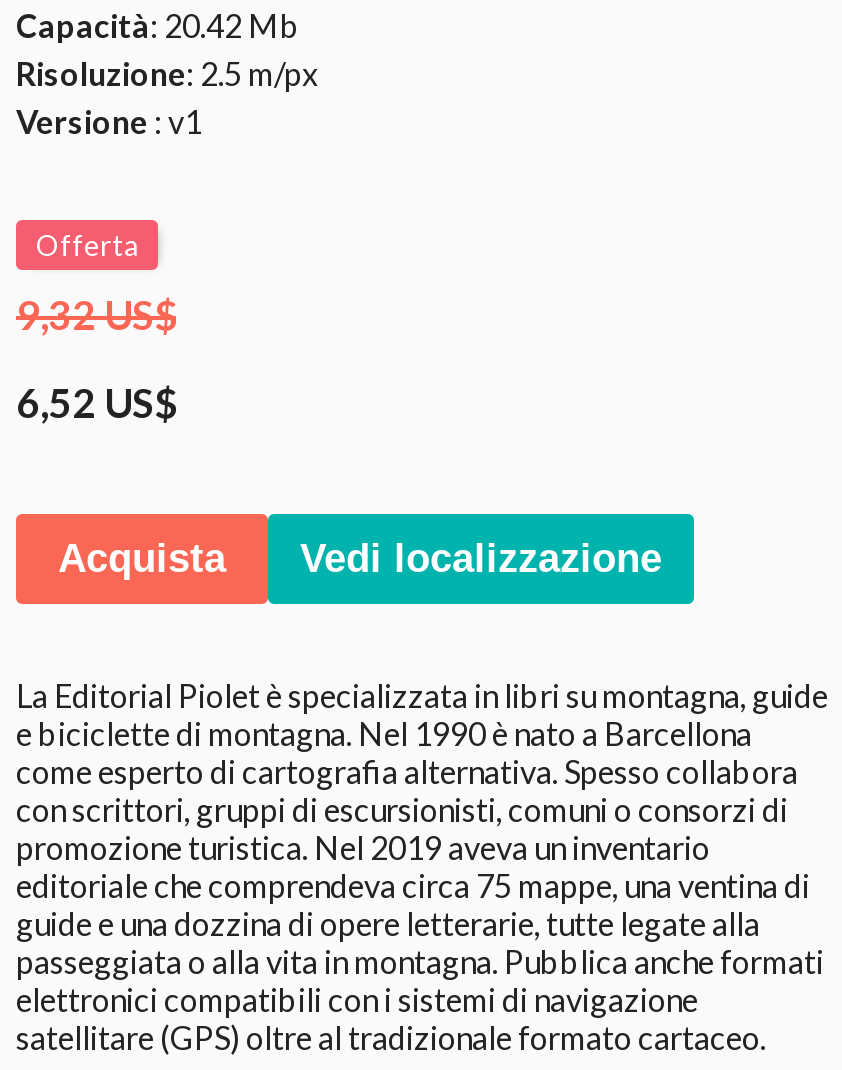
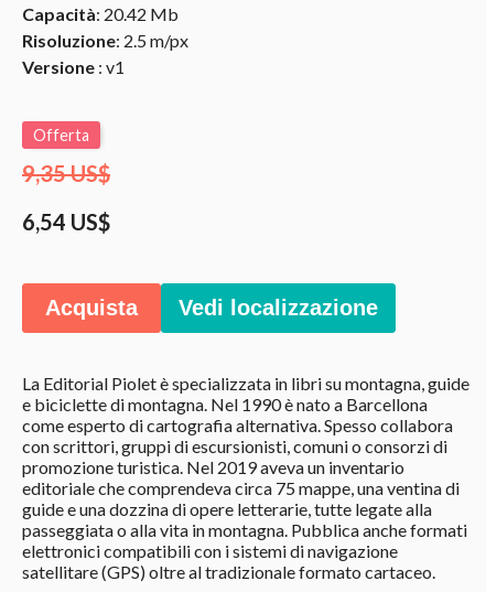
[16,290,176,338] 9,32 US$ -> [22,160,110,186] 9,35 US$
[16,378,176,426] 6,52 US$ -> [22,208,110,235] 6,54 US$

